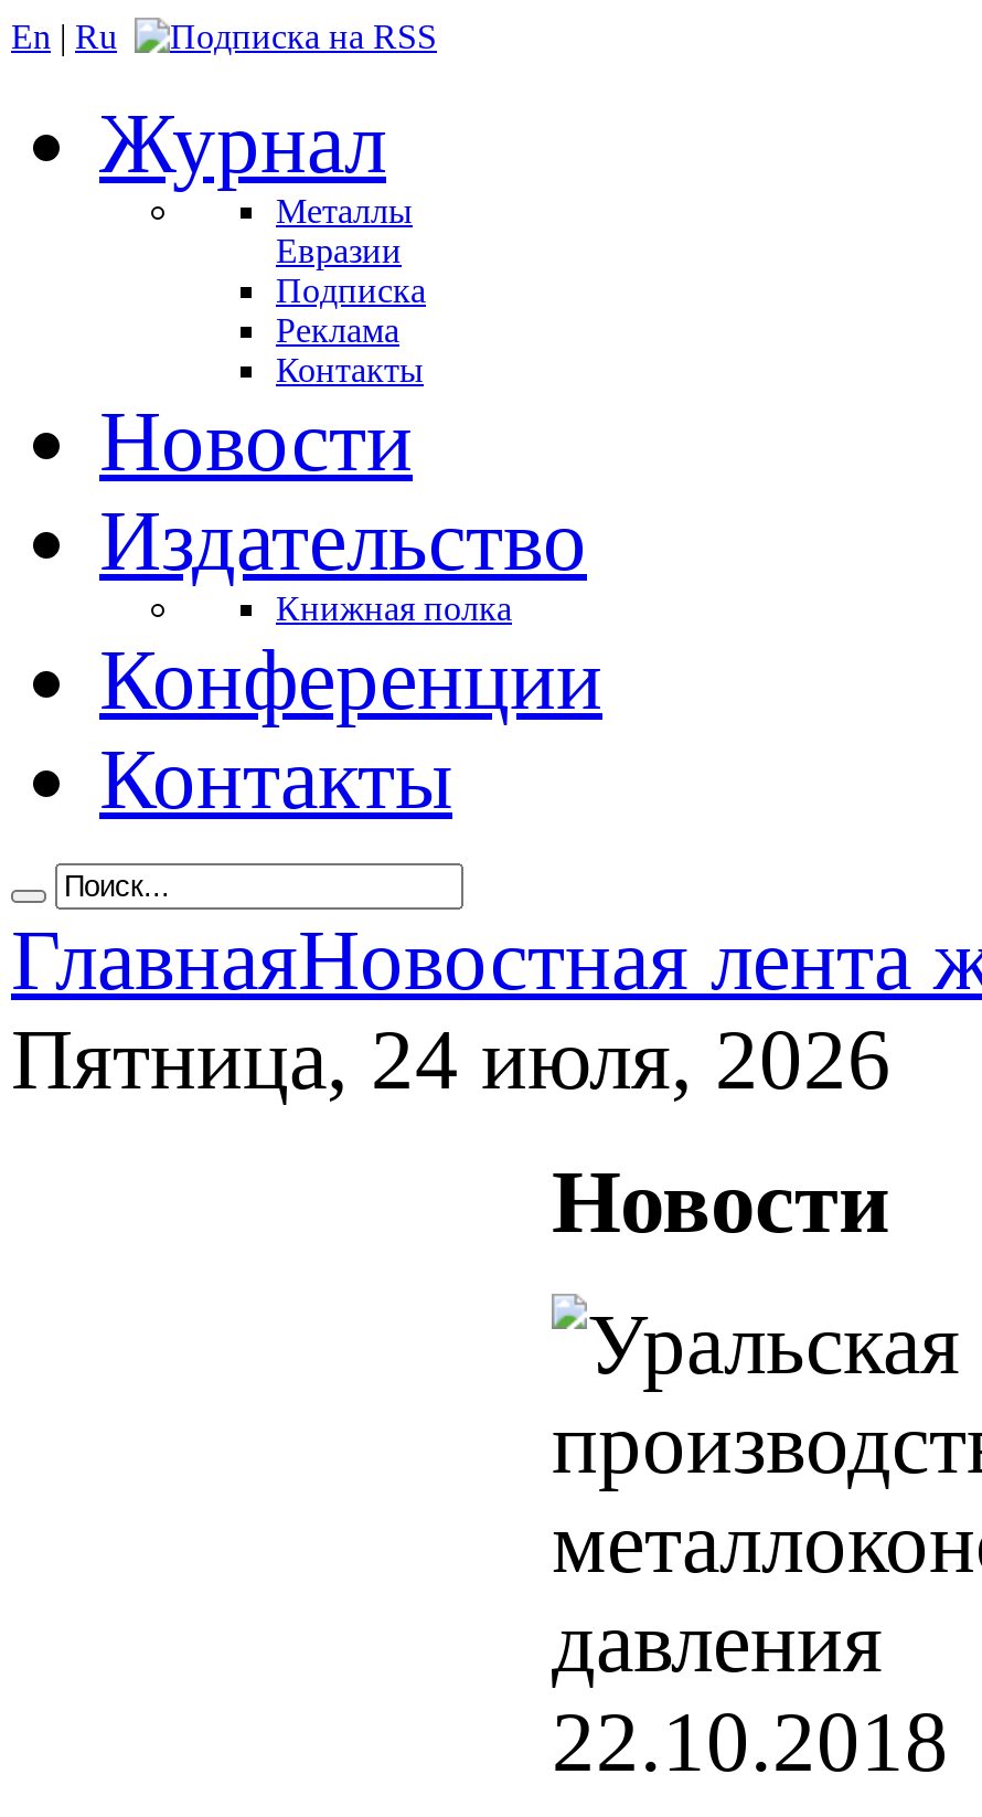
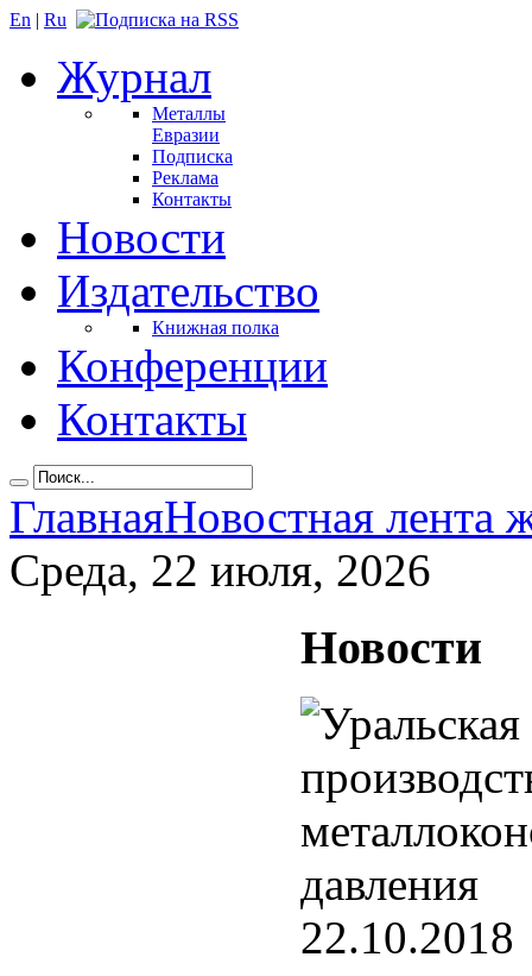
[11,1011,892,1106] Пятница, 24 июля, 2026 -> [9,544,431,596] Среда, 22 июля, 2026

